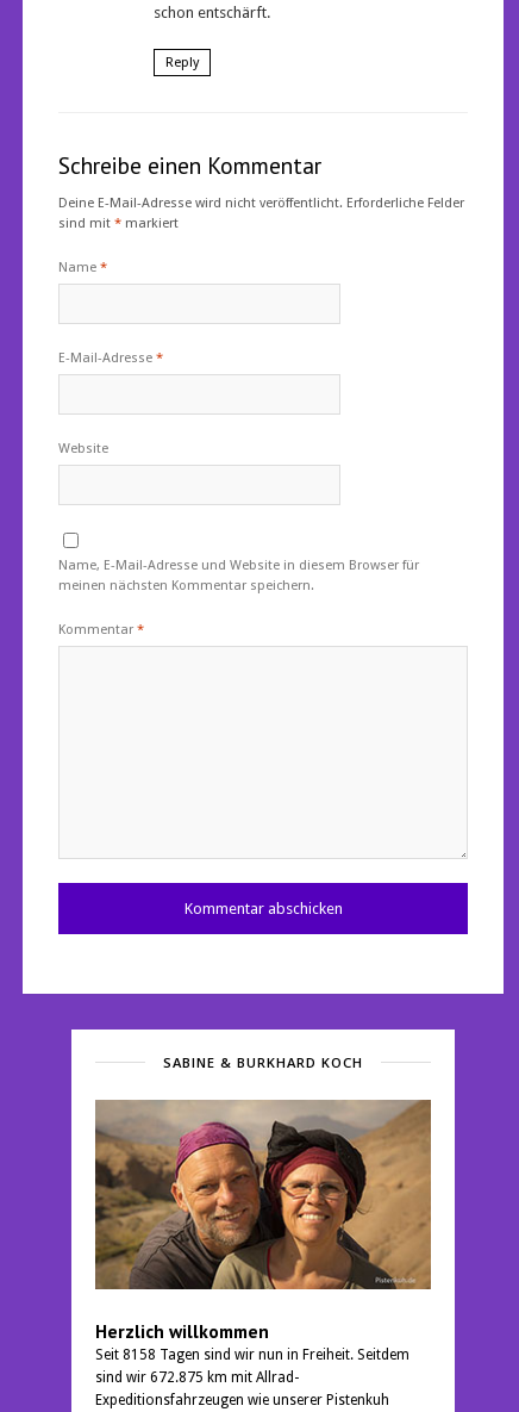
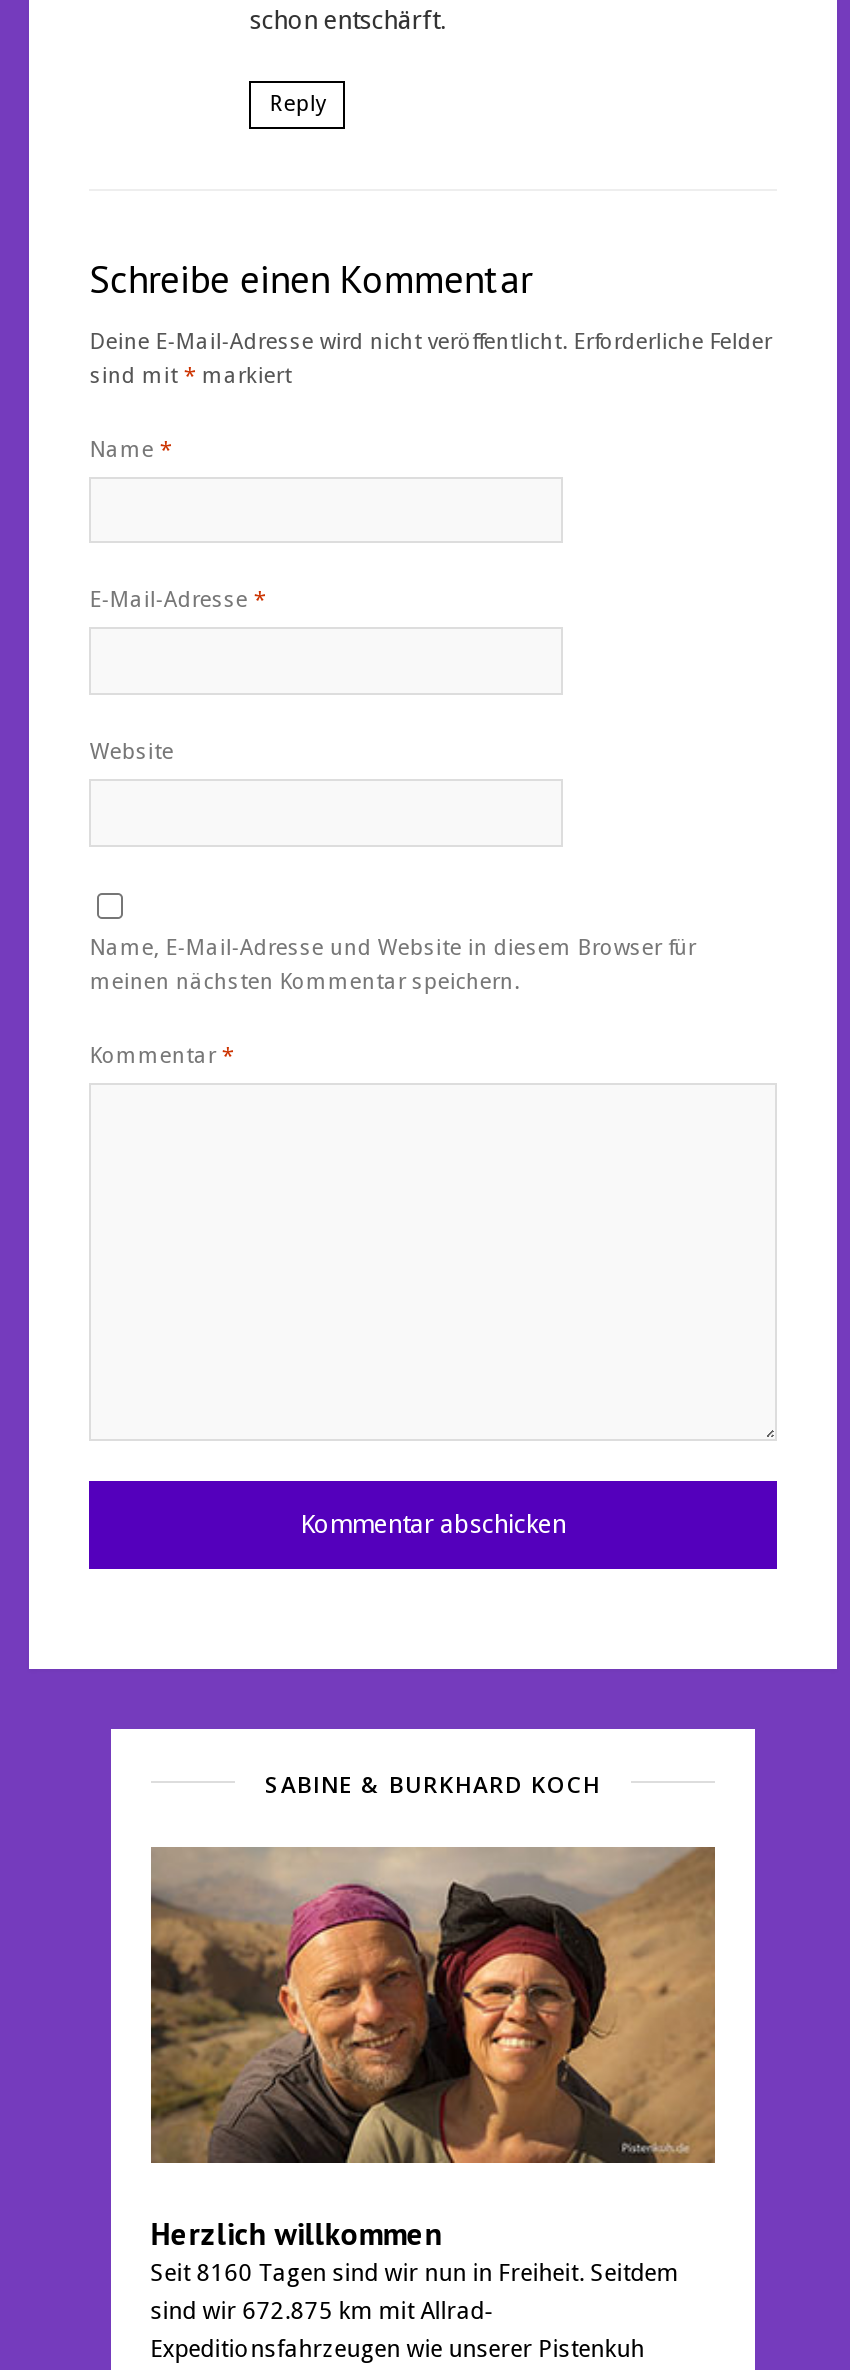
[95,1346,409,1363] Seit 8158 Tagen sind wir nun in Freiheit. Seitdem -> [150,2260,678,2288] Seit 8160 Tagen sind wir nun in Freiheit. Seitdem

